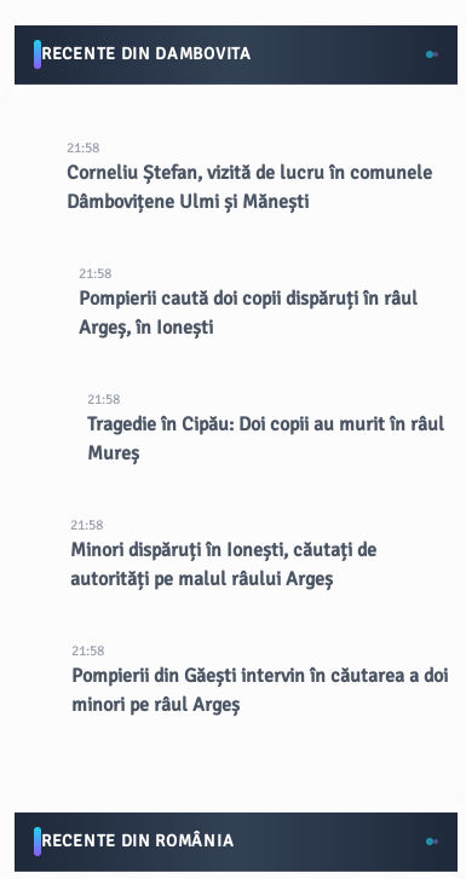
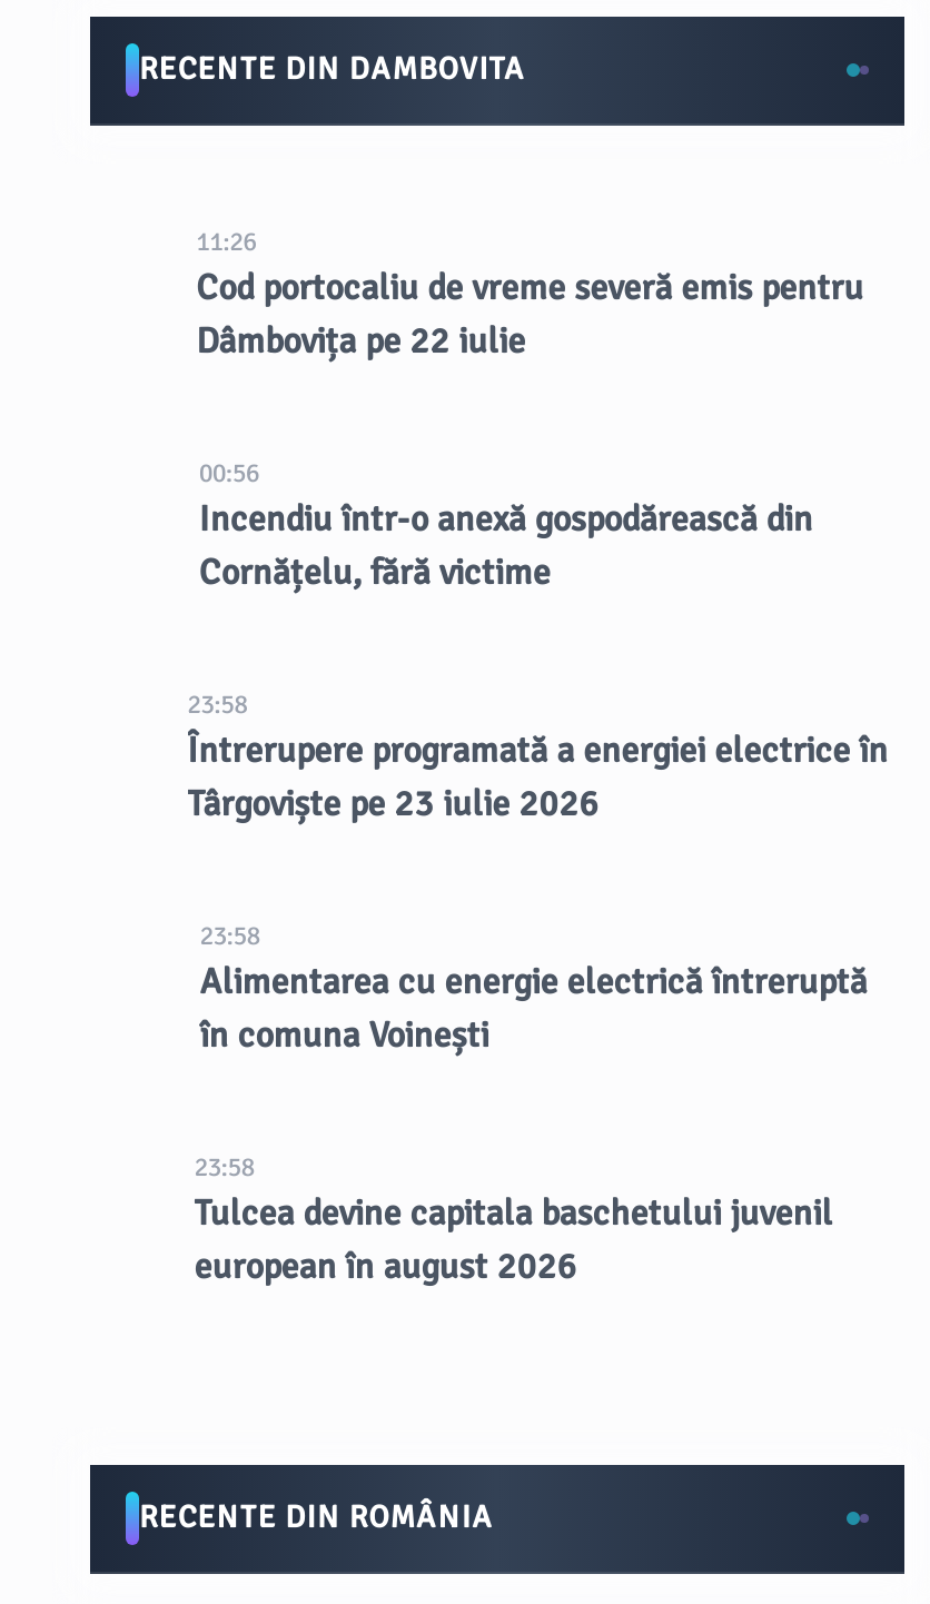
[67,139,433,214] 21:58 | Corneliu Ștefan, vizită de lucru în comunele | Dâmbovițene Ulmi și Mănești -> [196,226,864,364] 11:26 | Cod portocaliu de vreme severă emis pentru | Dâmbovița pe 22 iulie
[79,265,418,340] 21:58 | Pompierii caută doi copii dispăruți în râul | Argeș, în Ionești -> [199,457,813,595] 00:56 | Incendiu într-o anexă gospodărească din | Cornățelu, fără victime
[87,391,444,465] 21:58 | Tragedie în Cipău: Doi copii au murit în râul | Mureș -> [187,689,888,826] 23:58 | Întrerupere programată a energiei electrice în | Târgoviște pe 23 iulie 2026
[70,516,376,591] 21:58 | Minori dispăruți în Ionești, căutați de | autorități pe malul râului Argeș -> [200,920,867,1058] 23:58 | Alimentarea cu energie electrică întreruptă | în comuna Voinești
[72,642,448,717] 21:58 | Pompierii din Găești intervin în căutarea a doi | minori pe râul Argeș -> [194,1151,833,1289] 23:58 | Tulcea devine capitala baschetului juvenil | european în august 2026

